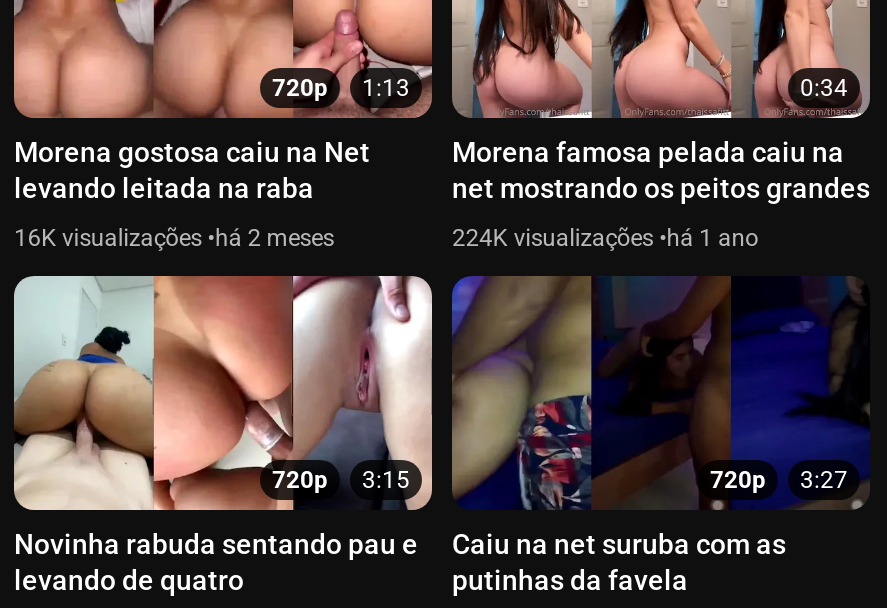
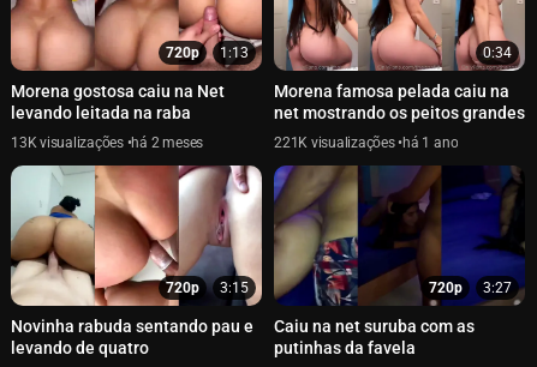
[14,224,62,252] 16K -> [11,134,40,151] 13K
[452,224,514,252] 224K -> [274,134,311,151] 221K

